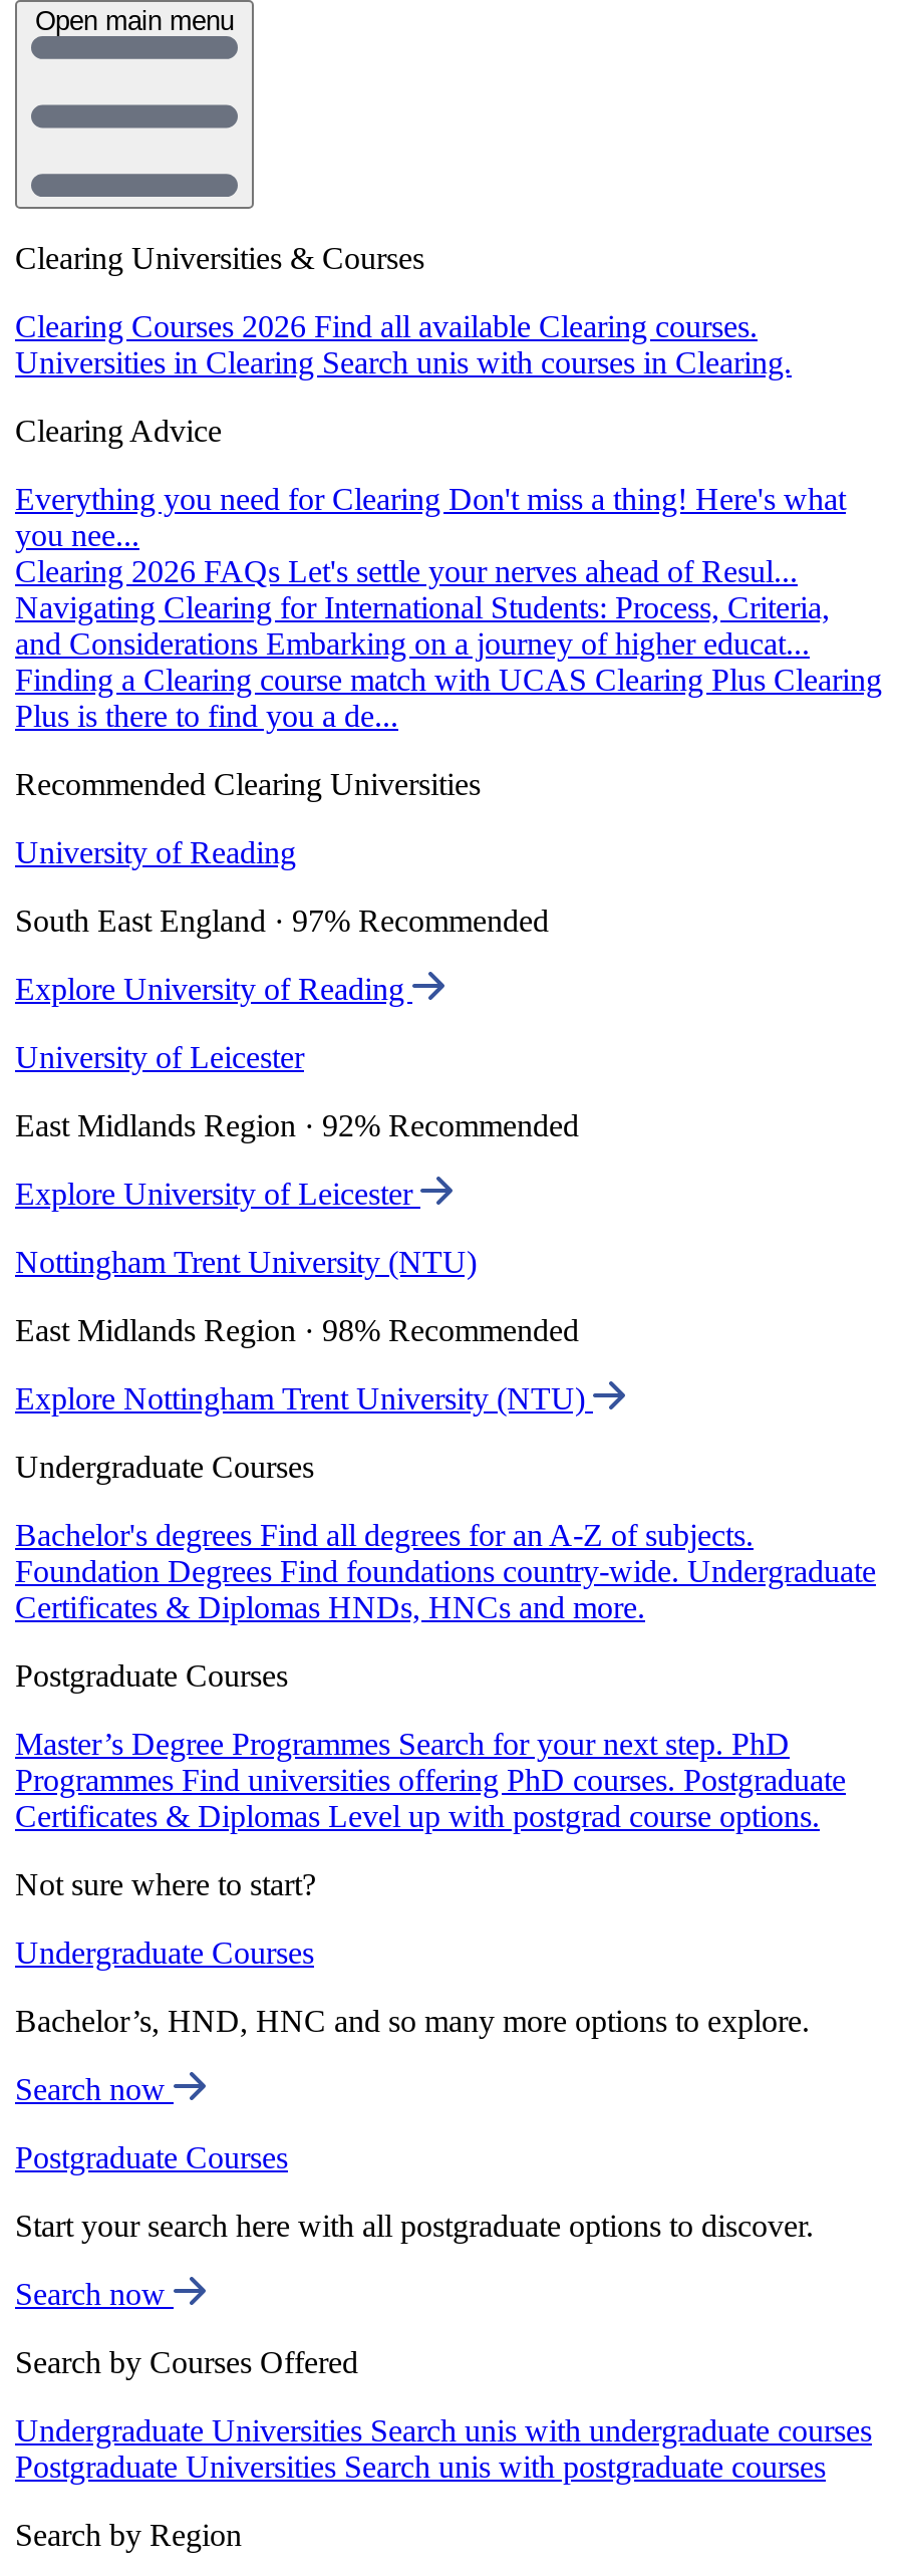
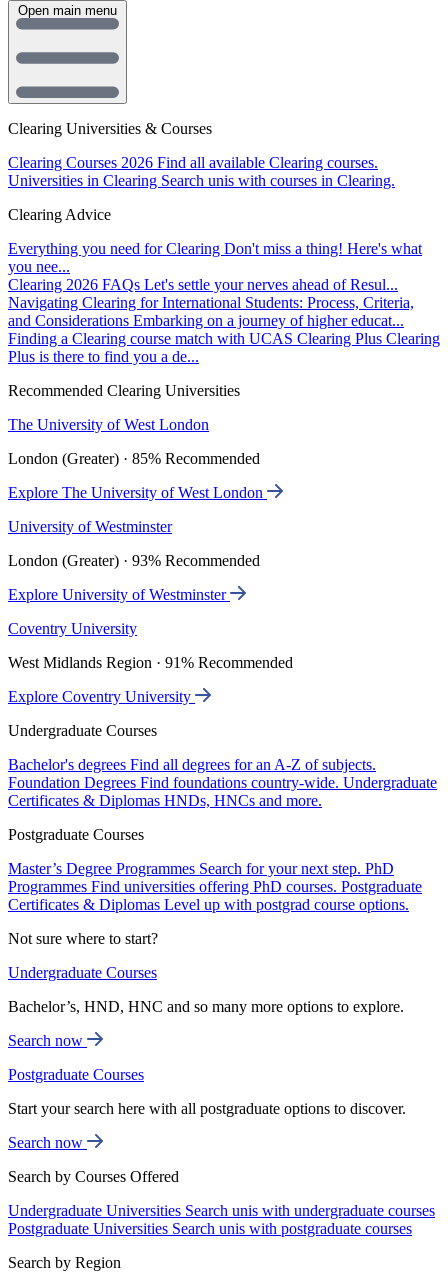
[15,835,296,870] University of Reading -> [8,416,209,433] The University of West London
[15,904,549,938] South East England · 97% Recommended -> [8,450,260,467] London (Greater) · 85% Recommended
[15,972,412,1006] Explore University of Reading -> [8,484,267,501] Explore The University of West London
[15,1040,304,1074] University of Leicester -> [8,518,172,535] University of Westminster
[15,1109,579,1143] East Midlands Region · 92% Recommended -> [8,552,260,569] London (Greater) · 93% Recommended
[15,1177,420,1211] Explore University of Leicester -> [8,586,230,603] Explore University of Westminster
[15,1245,477,1279] Nottingham Trent University (NTU) -> [8,620,137,637] Coventry University
[15,1313,579,1347] East Midlands Region · 98% Recommended -> [8,654,293,671] West Midlands Region · 91% Recommended
[15,1382,593,1416] Explore Nottingham Trent University (NTU) -> [8,688,195,705] Explore Coventry University

